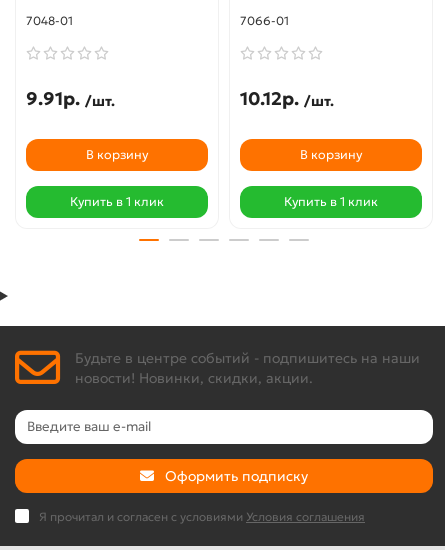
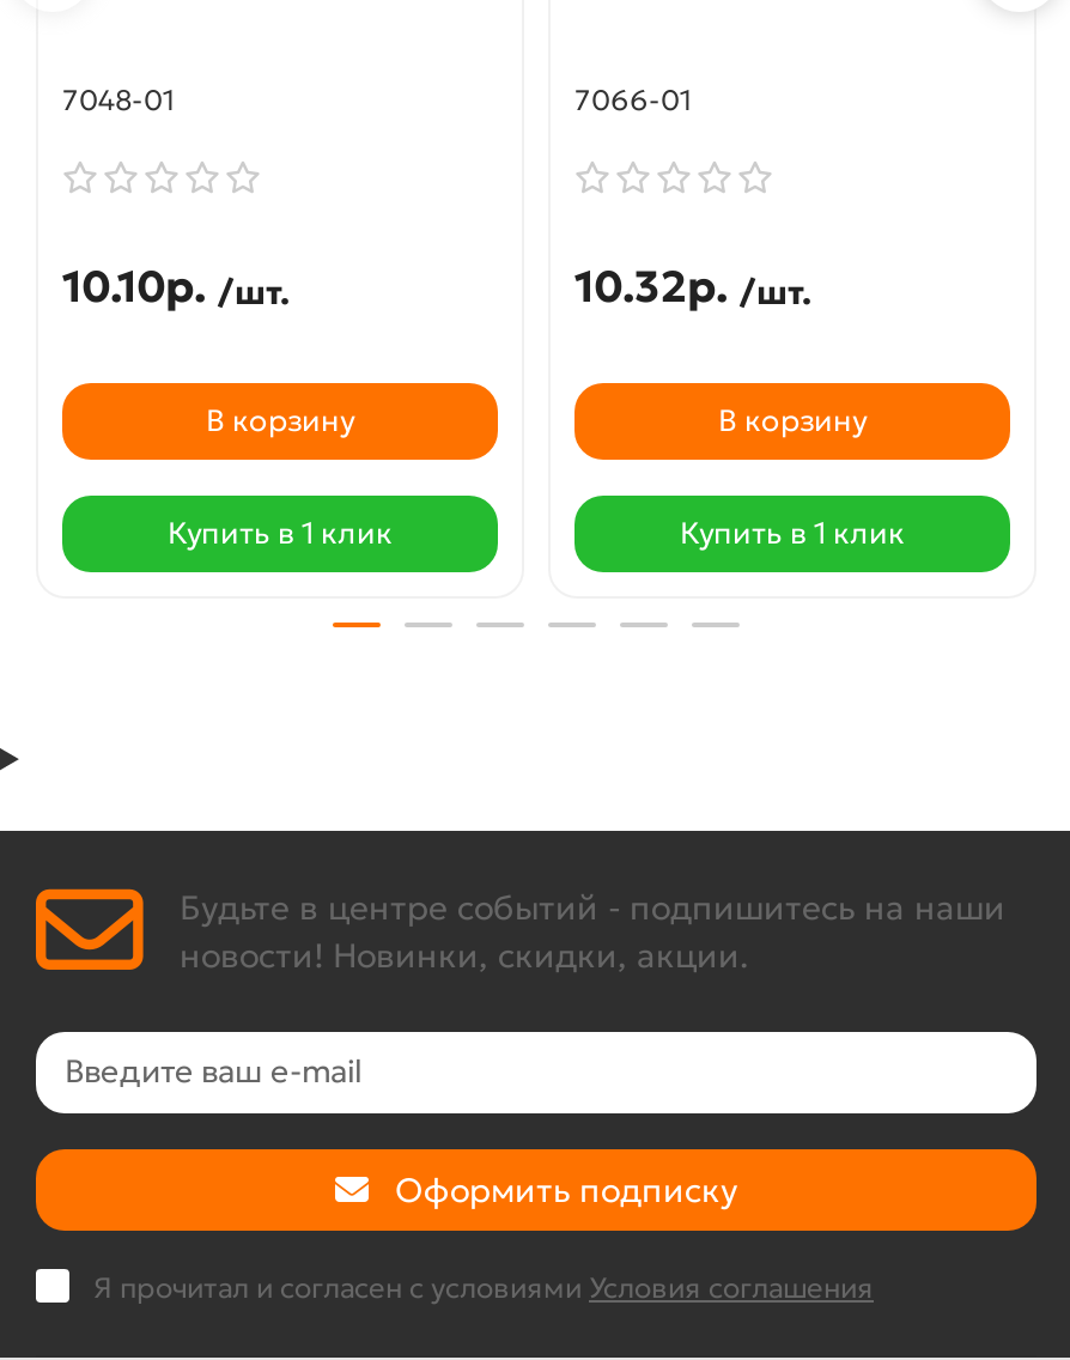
[26,87,115,110] 9.91р. /шт. -> [62,258,290,313] 10.10р. /шт.
[240,87,334,110] 10.12р. /шт. -> [574,258,811,313] 10.32р. /шт.

